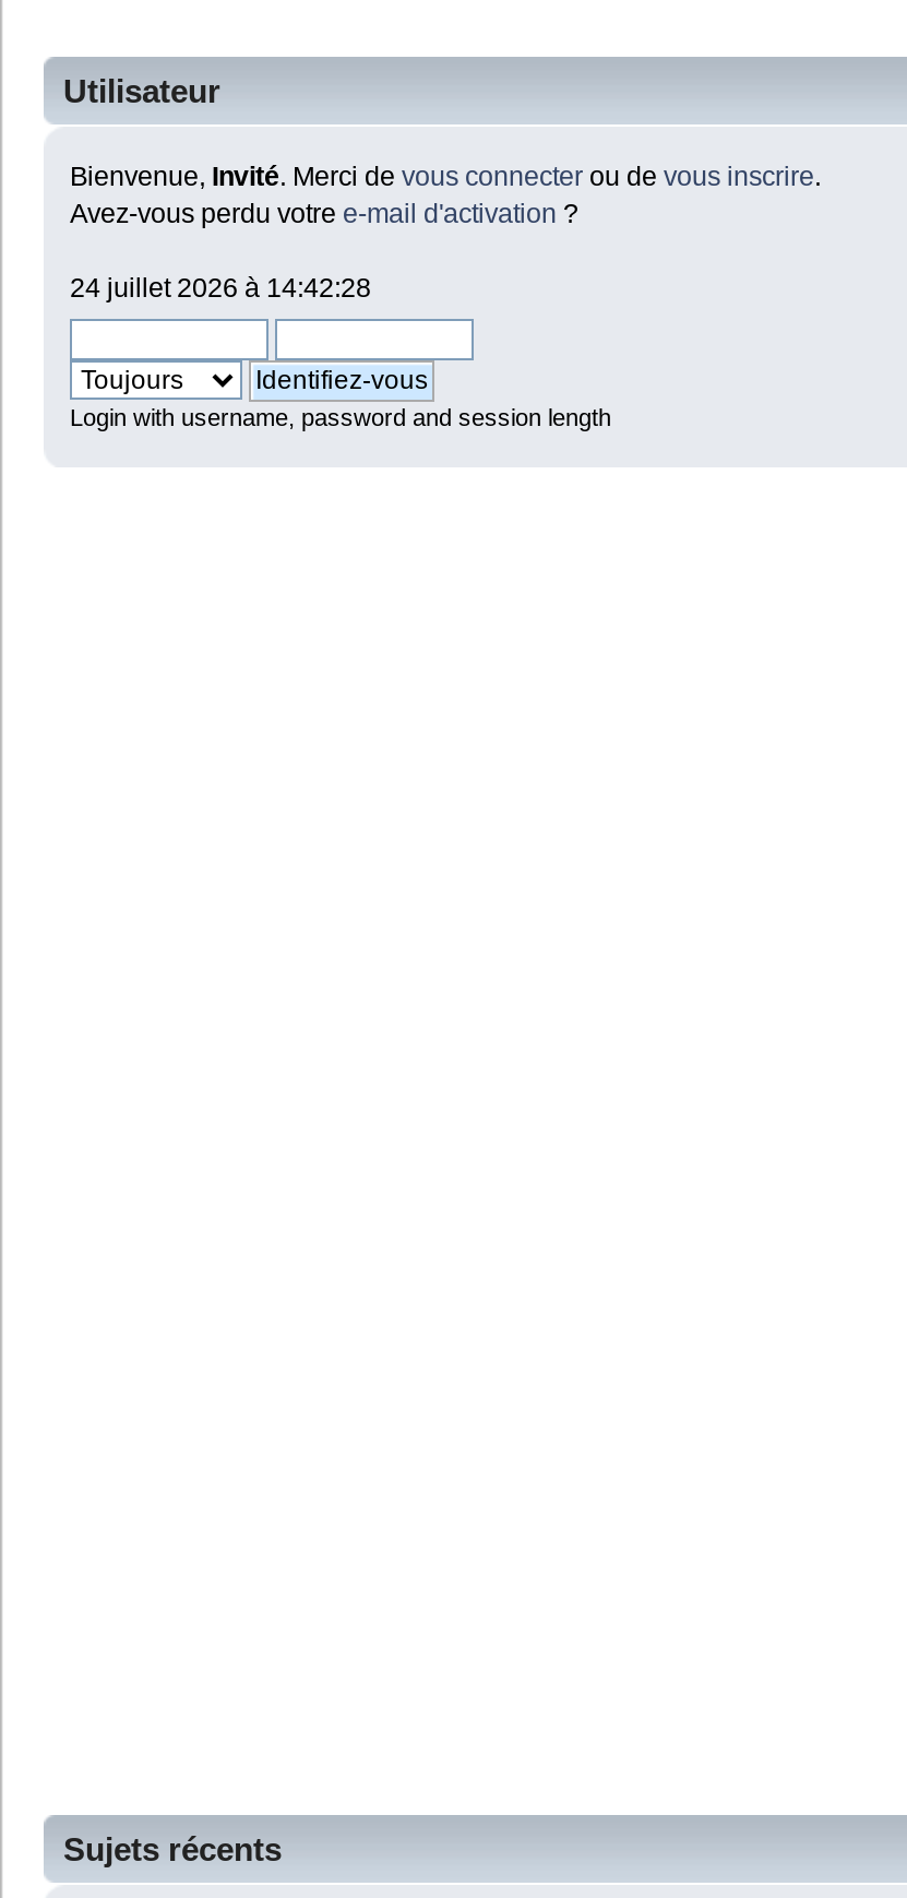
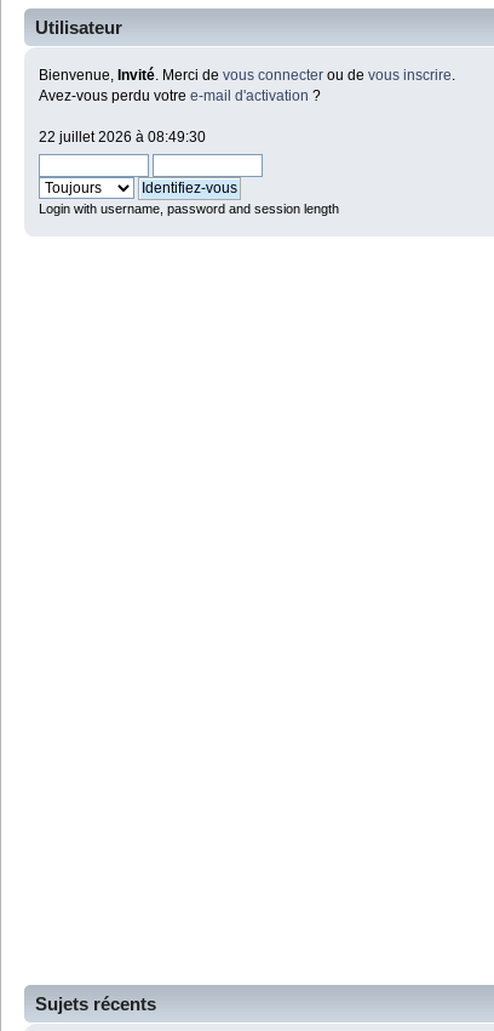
[70,272,371,303] 24 juillet 2026 à 14:42:28 -> [39,128,206,145] 22 juillet 2026 à 08:49:30

